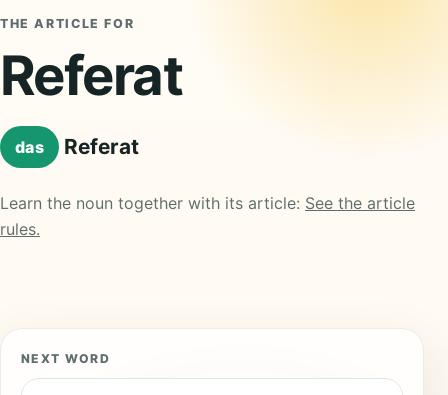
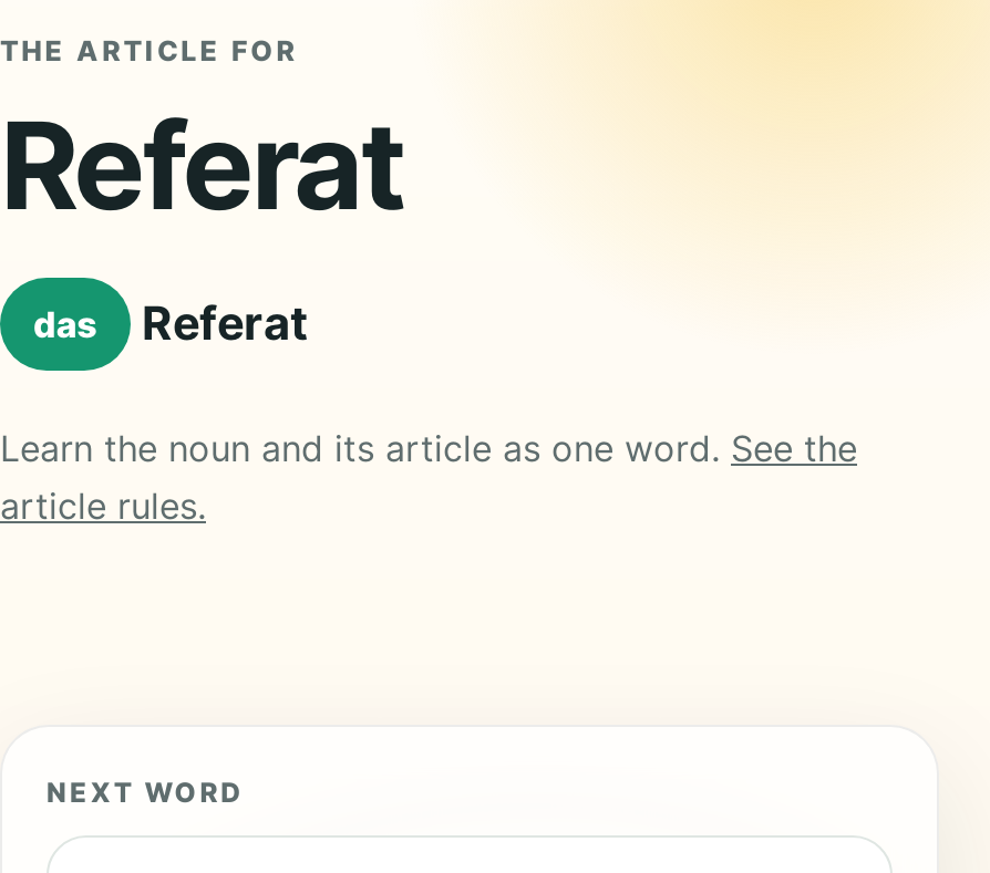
[0,193,415,239] Learn the noun together with its article: See the article | rules. -> [0,427,857,529] Learn the noun and its article as one word. See the | article rules.

